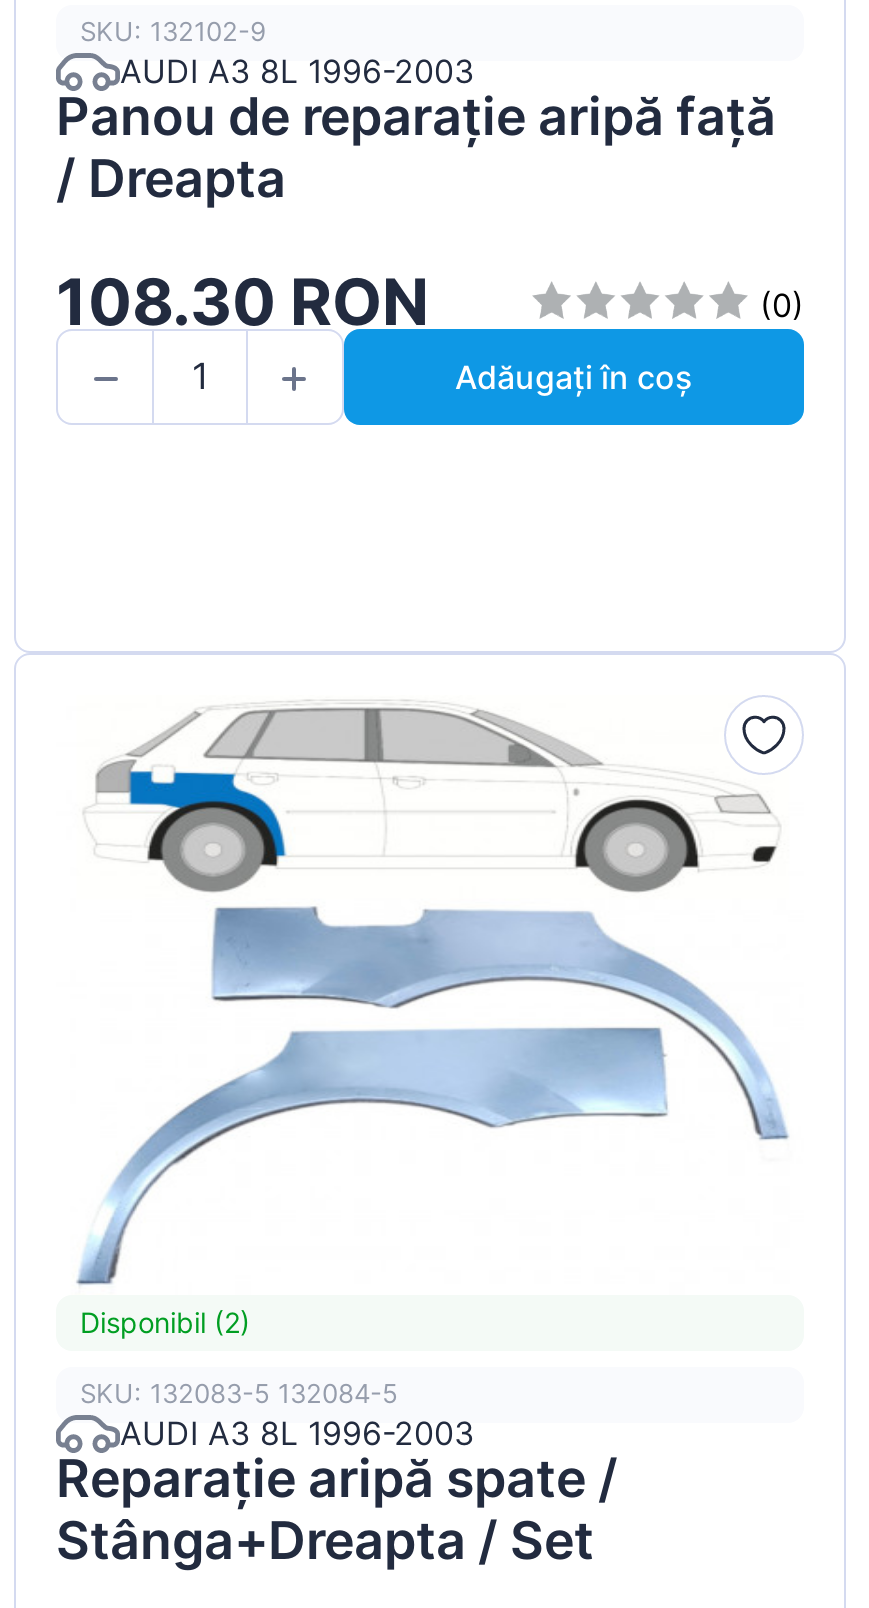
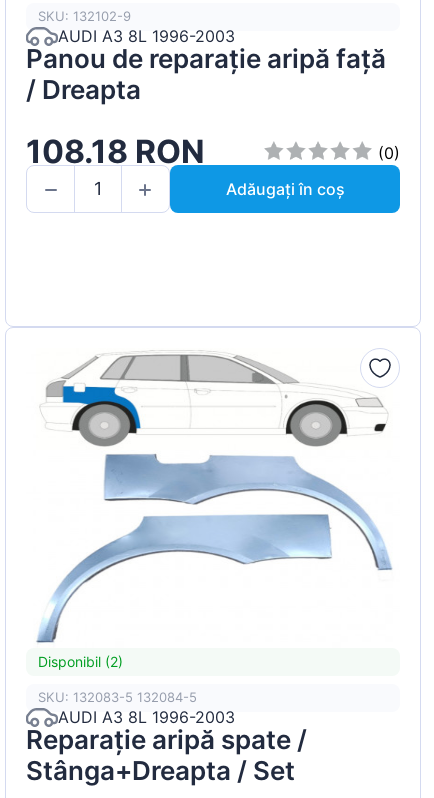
[56,263,430,341] 108.30 RON -> [26,132,205,171] 108.18 RON

